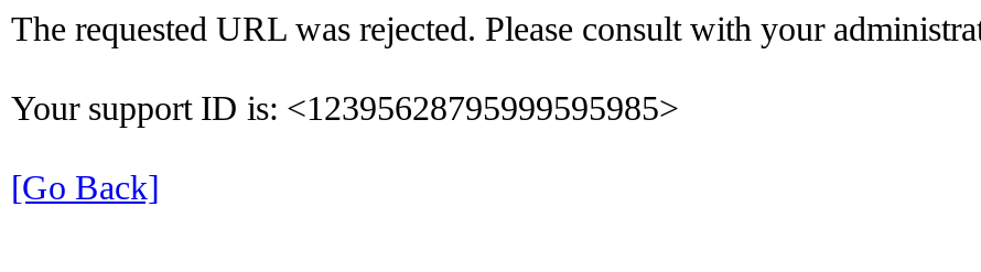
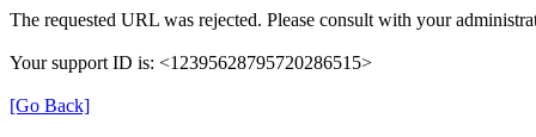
[11,89,679,127] Your support ID is: <12395628795999595985> -> [10,52,372,73] Your support ID is: <12395628795720286515>

